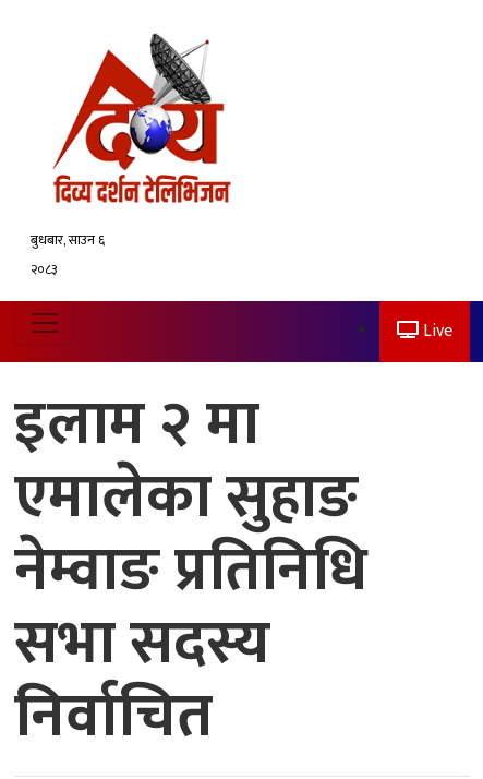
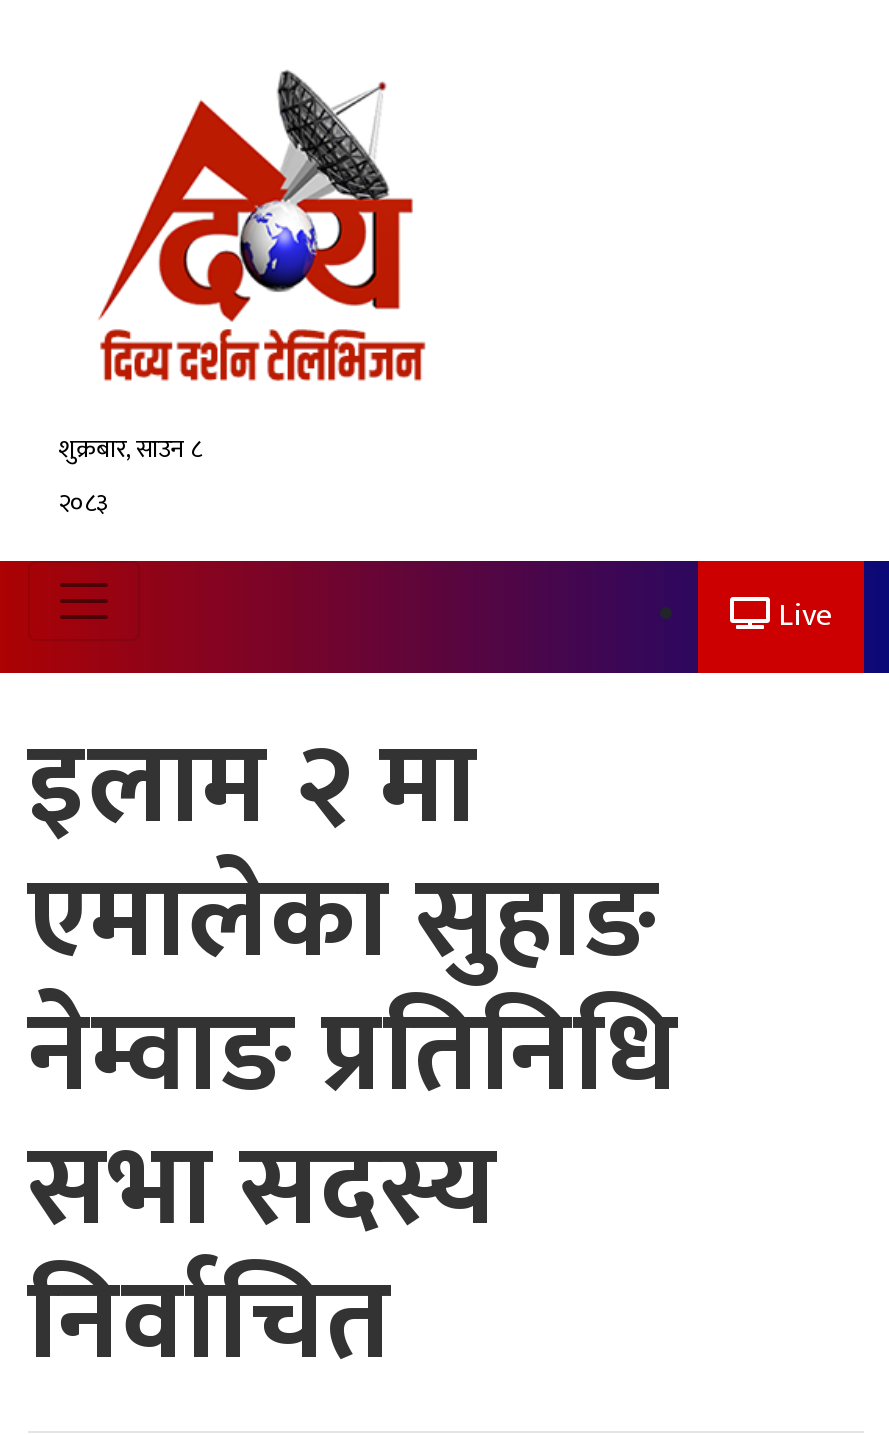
[31,229,105,252] बुधबार, साउन ६ -> [58,429,202,471] शुक्रबार, साउन ८

